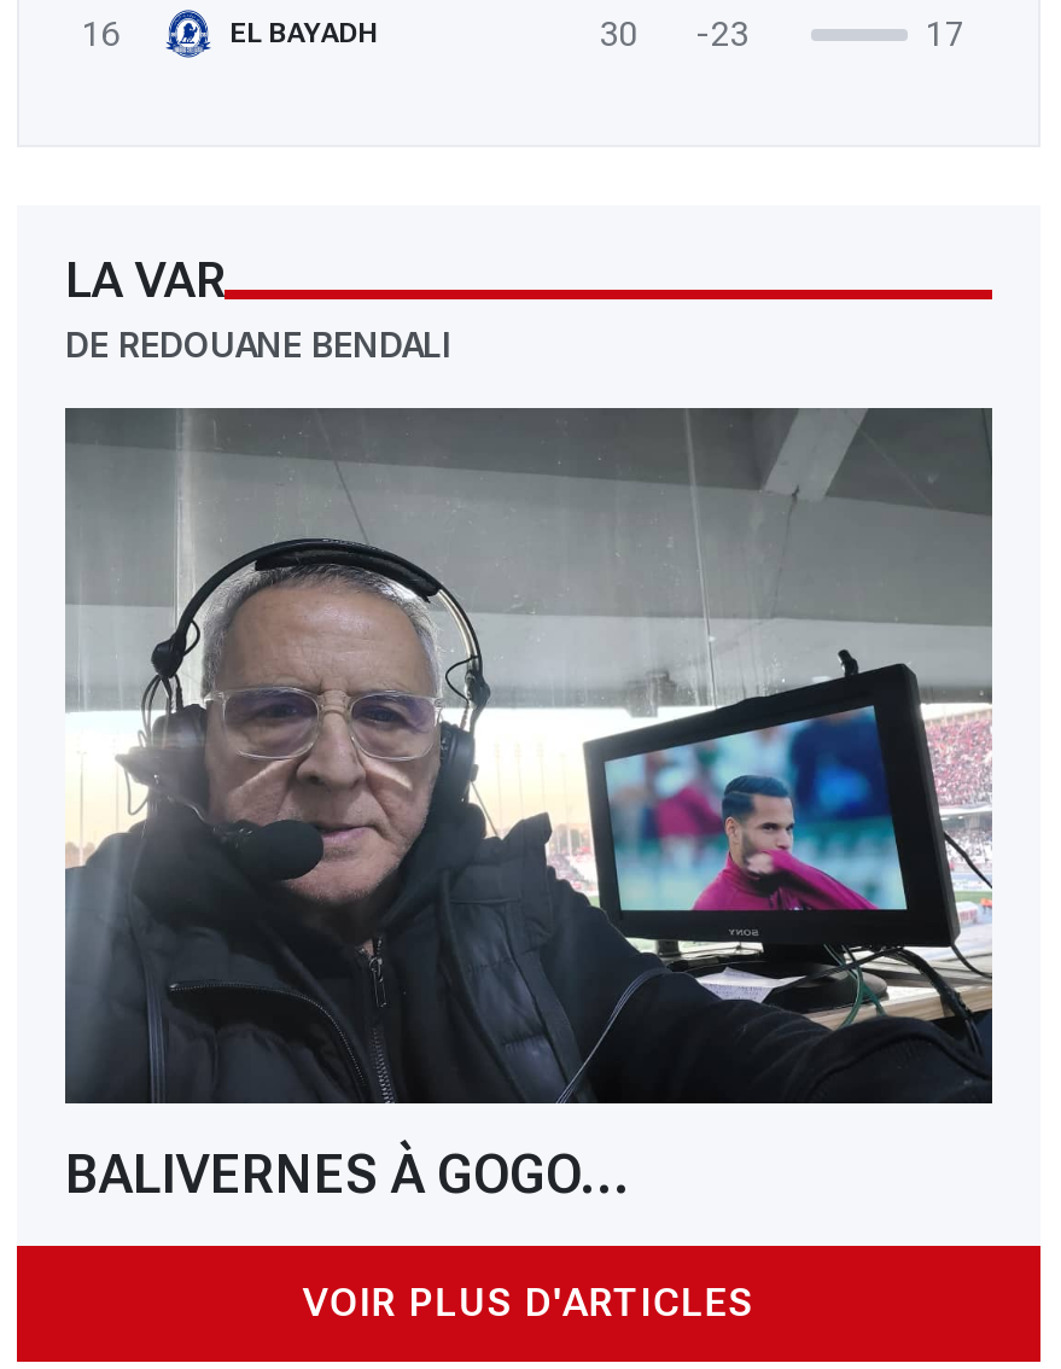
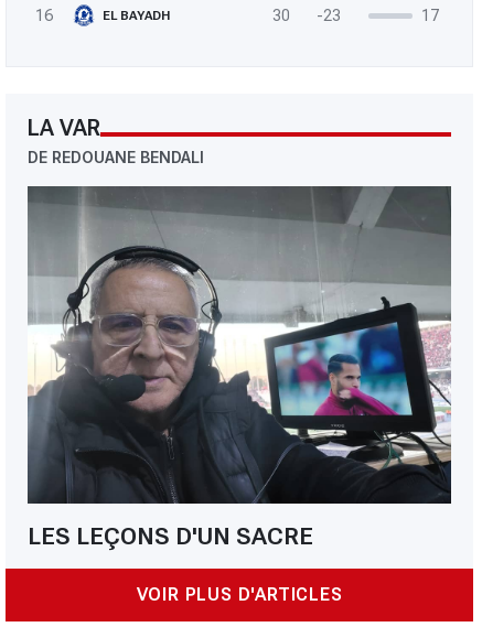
[65,1144,630,1205] BALIVERNES À GOGO... -> [28,522,313,550] LES LEÇONS D'UN SACRE

